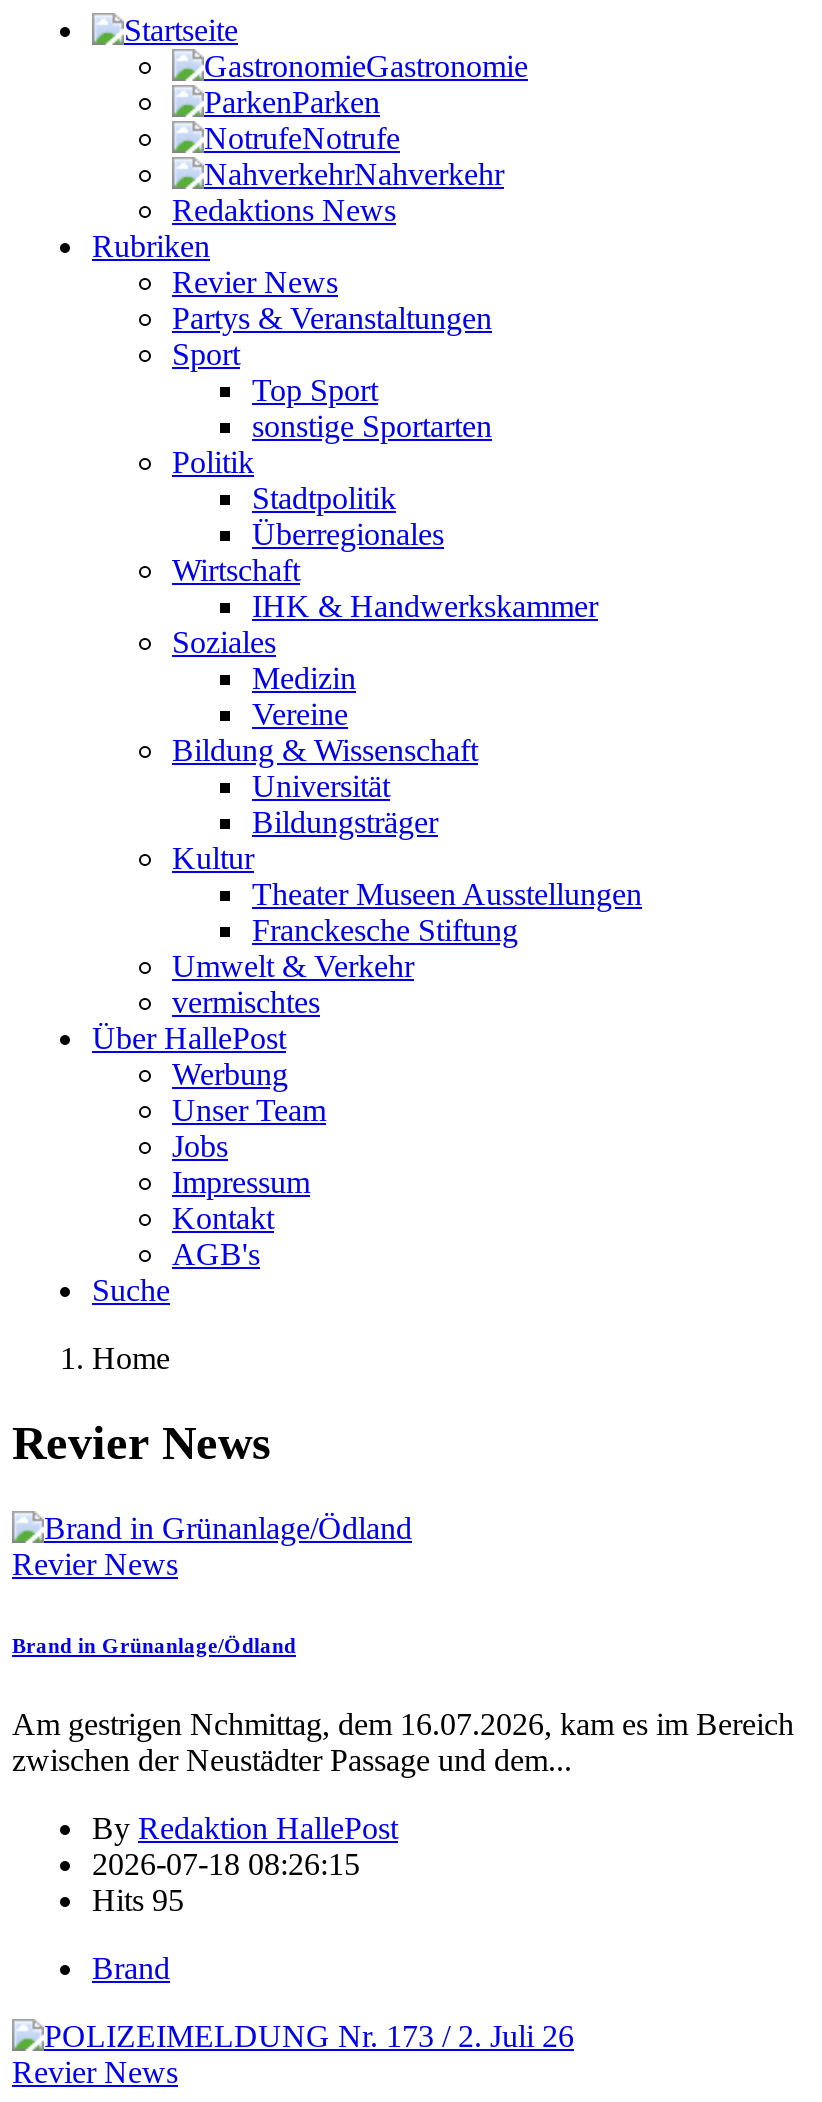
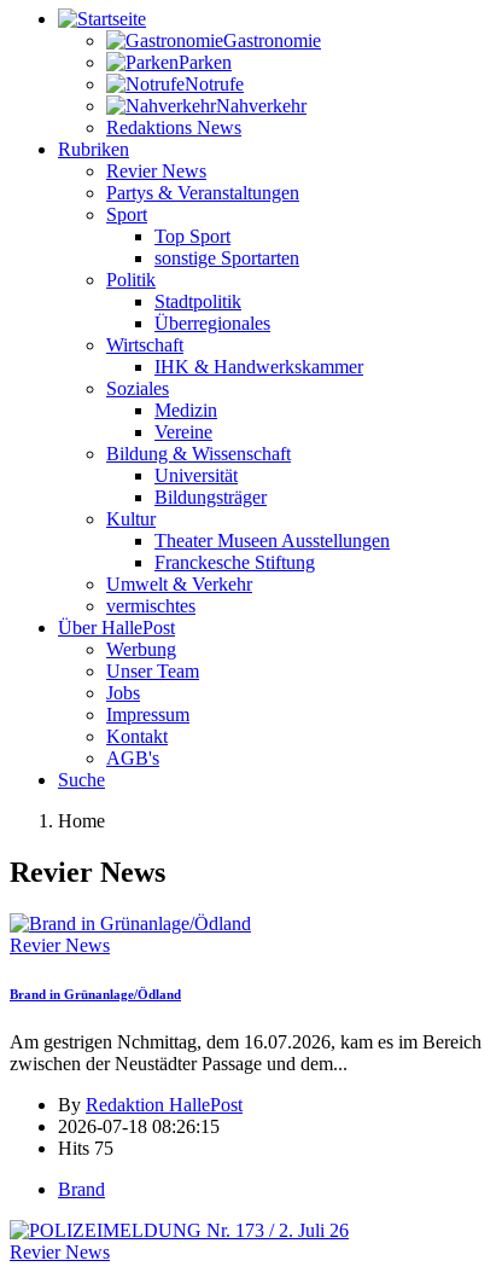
[92,1883,184,1917] Hits 95 -> [58,1138,113,1158] Hits 75

